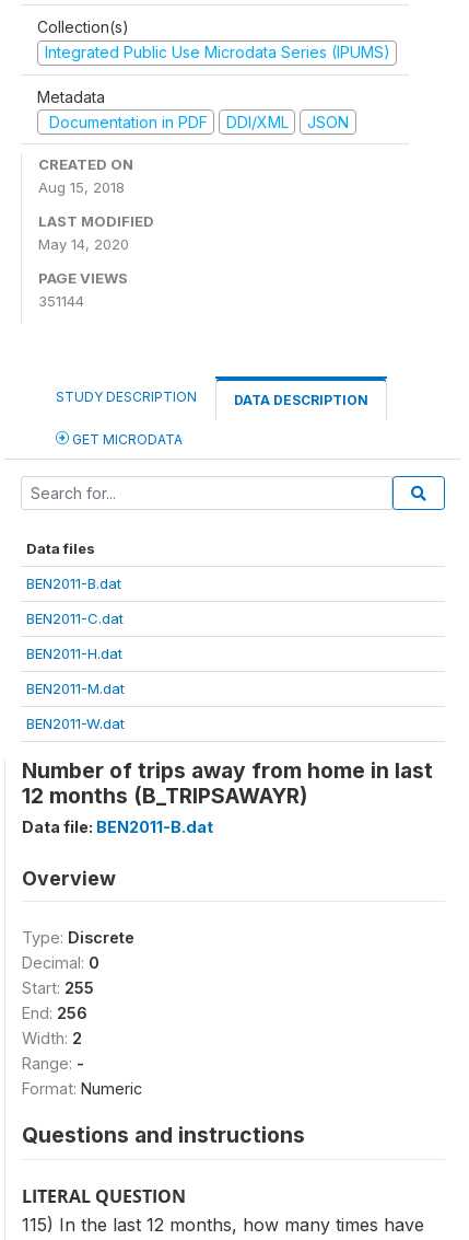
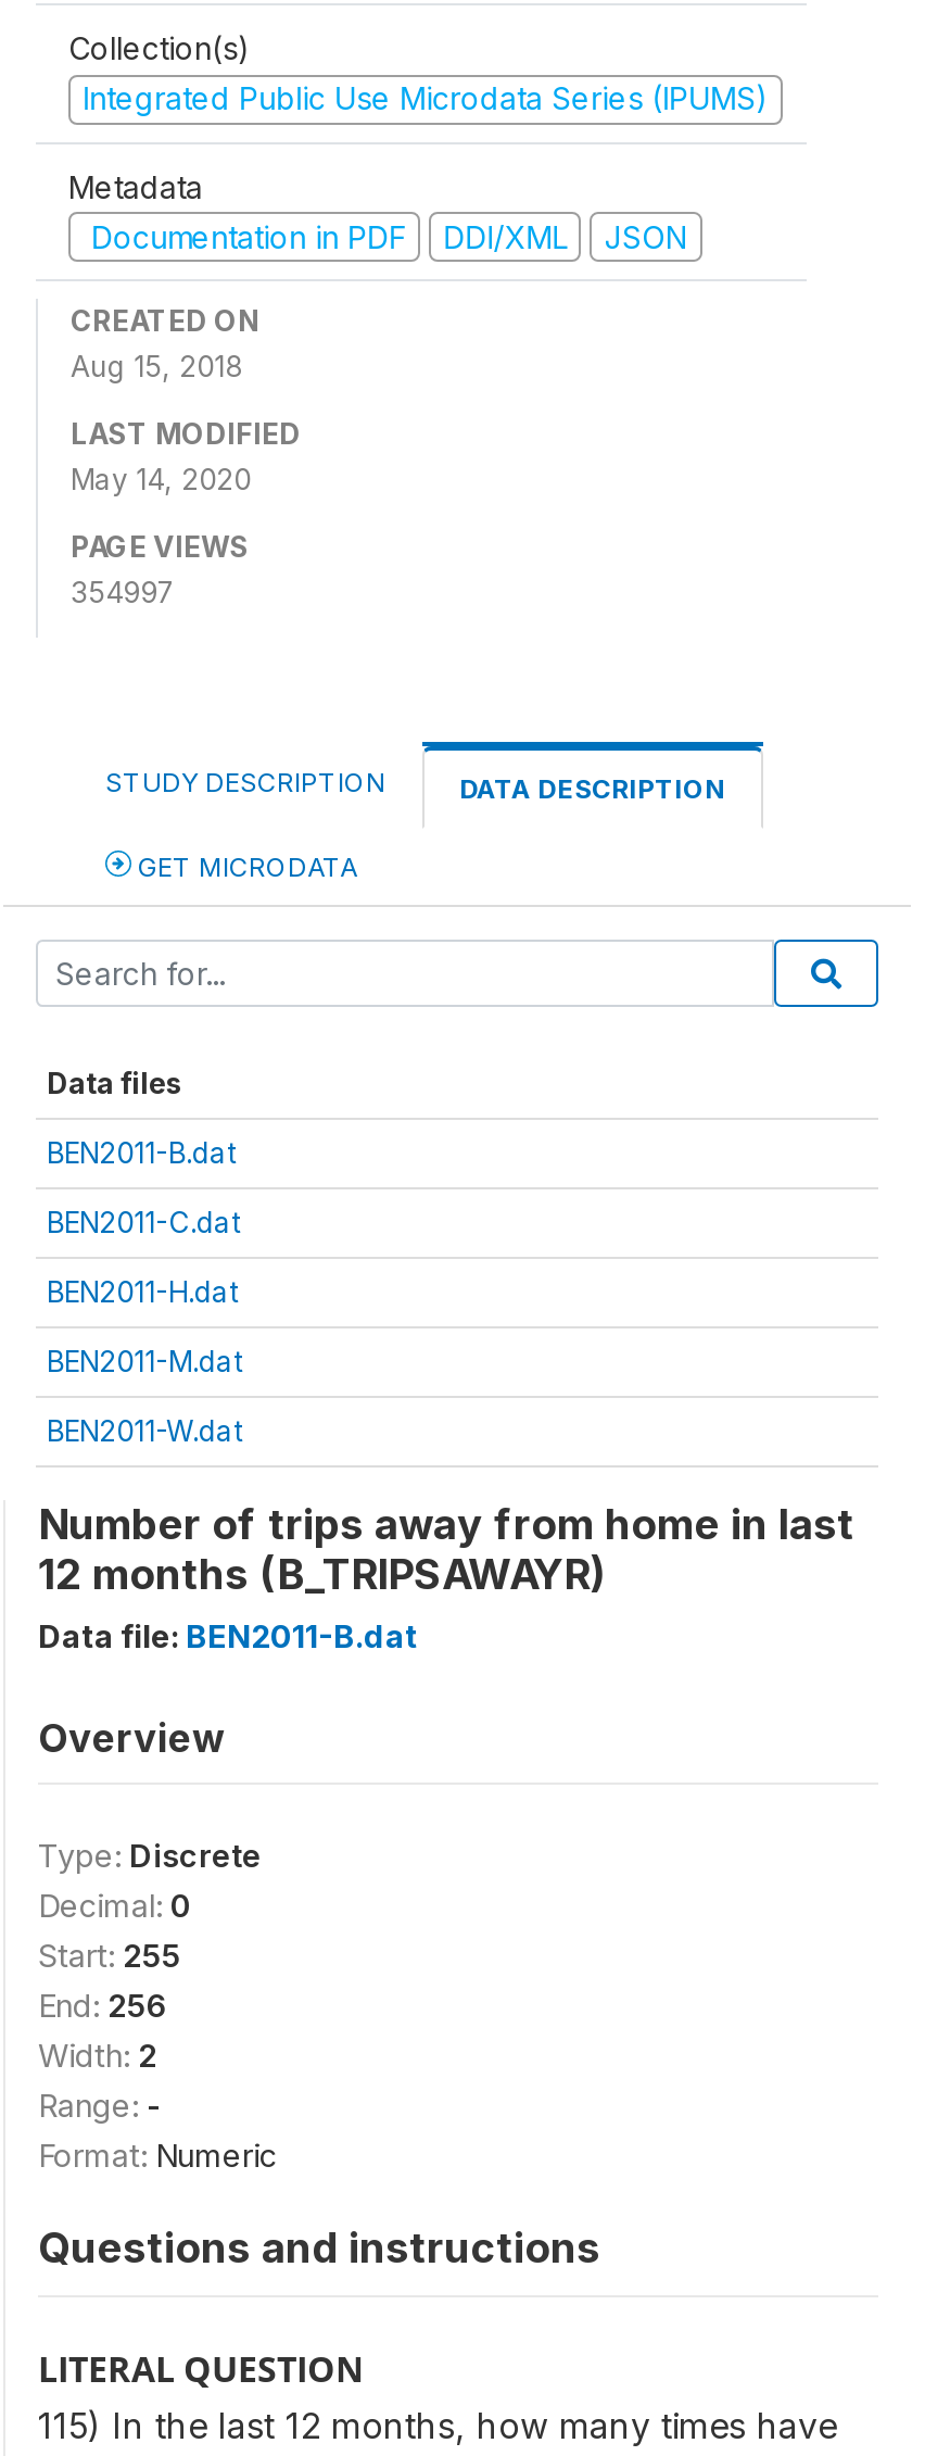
[38,292,84,310] 351144 -> [71,575,175,609] 354997

